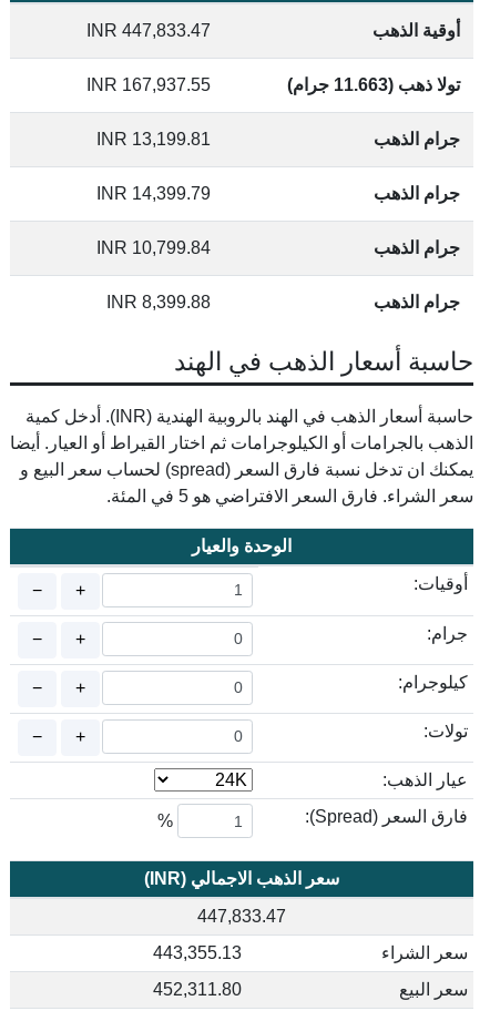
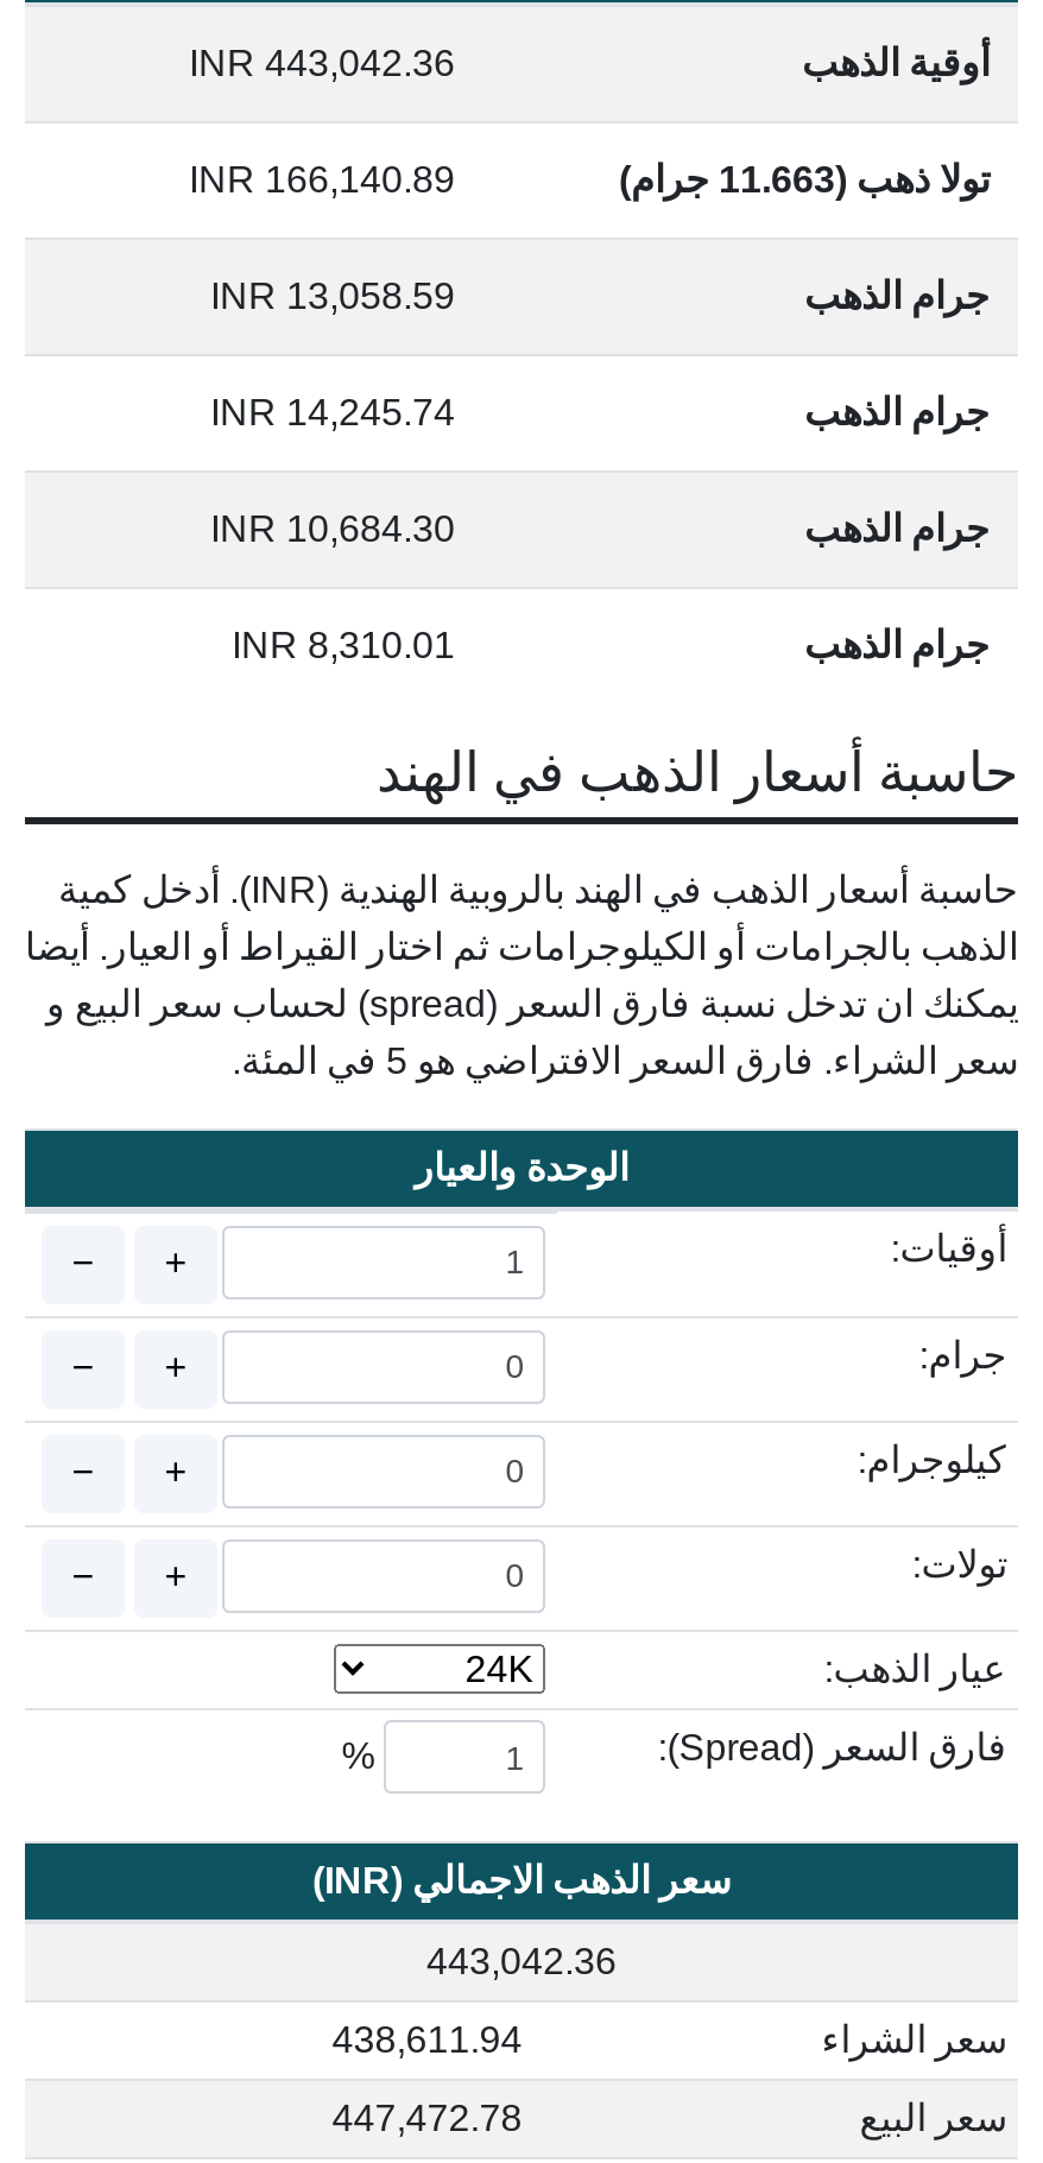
[122,21,211,40] 447,833.47 -> [265,43,455,83] 443,042.36
[122,75,211,94] 167,937.55 -> [265,159,455,200] 166,140.89
[132,130,211,149] 13,199.81 -> [286,276,455,316] 13,058.59
[132,184,211,203] 14,399.79 -> [286,392,455,432] 14,245.74
[132,238,211,257] 10,799.84 -> [286,508,455,549] 10,684.30
[142,293,211,312] 8,399.88 -> [308,625,455,665] 8,310.01
[197,907,286,926] 447,833.47 -> [426,1941,617,1981] 443,042.36
[153,943,242,962] 443,355.13 -> [332,2019,522,2060] 438,611.94
[153,980,242,999] 452,311.80 -> [332,2098,522,2138] 447,472.78

